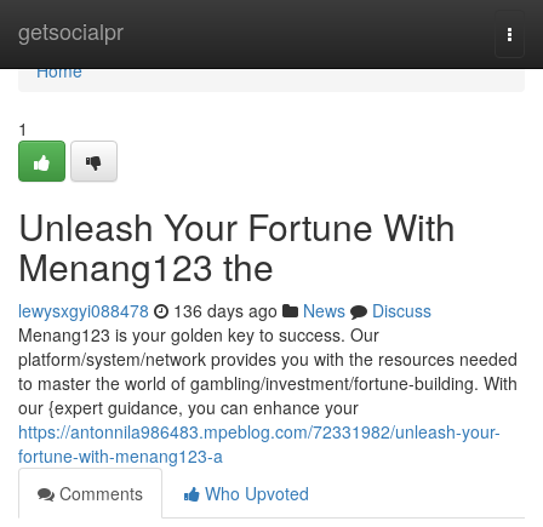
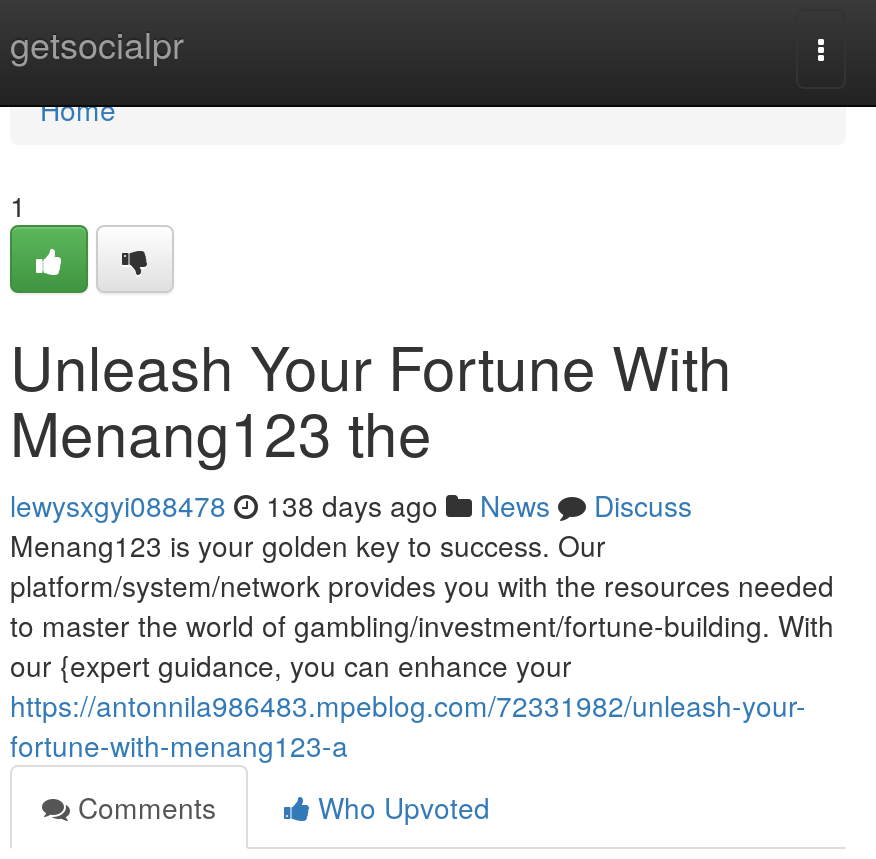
[18,298,431,322] lewysxgyi088478 136 days ago News Discuss -> [10,485,692,525] lewysxgyi088478 138 days ago News Discuss

